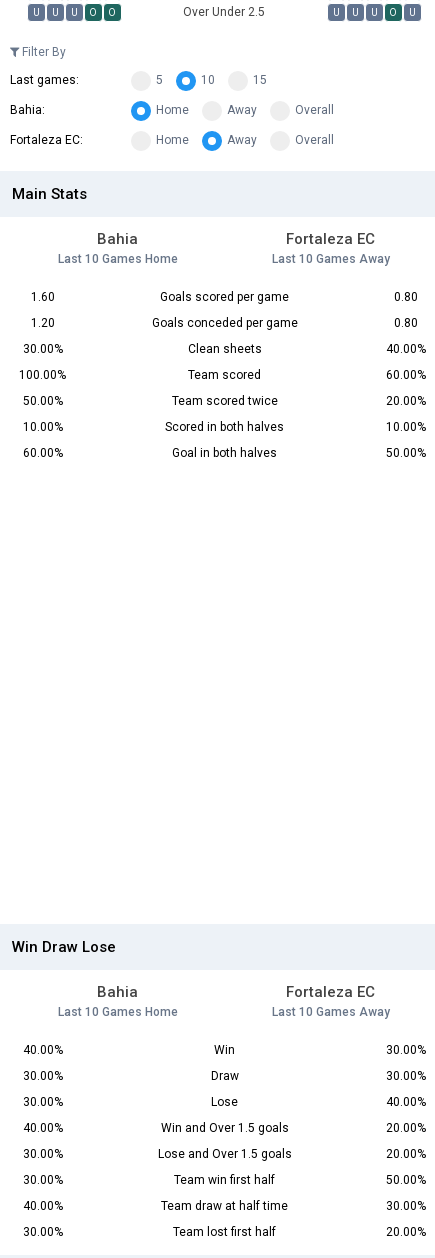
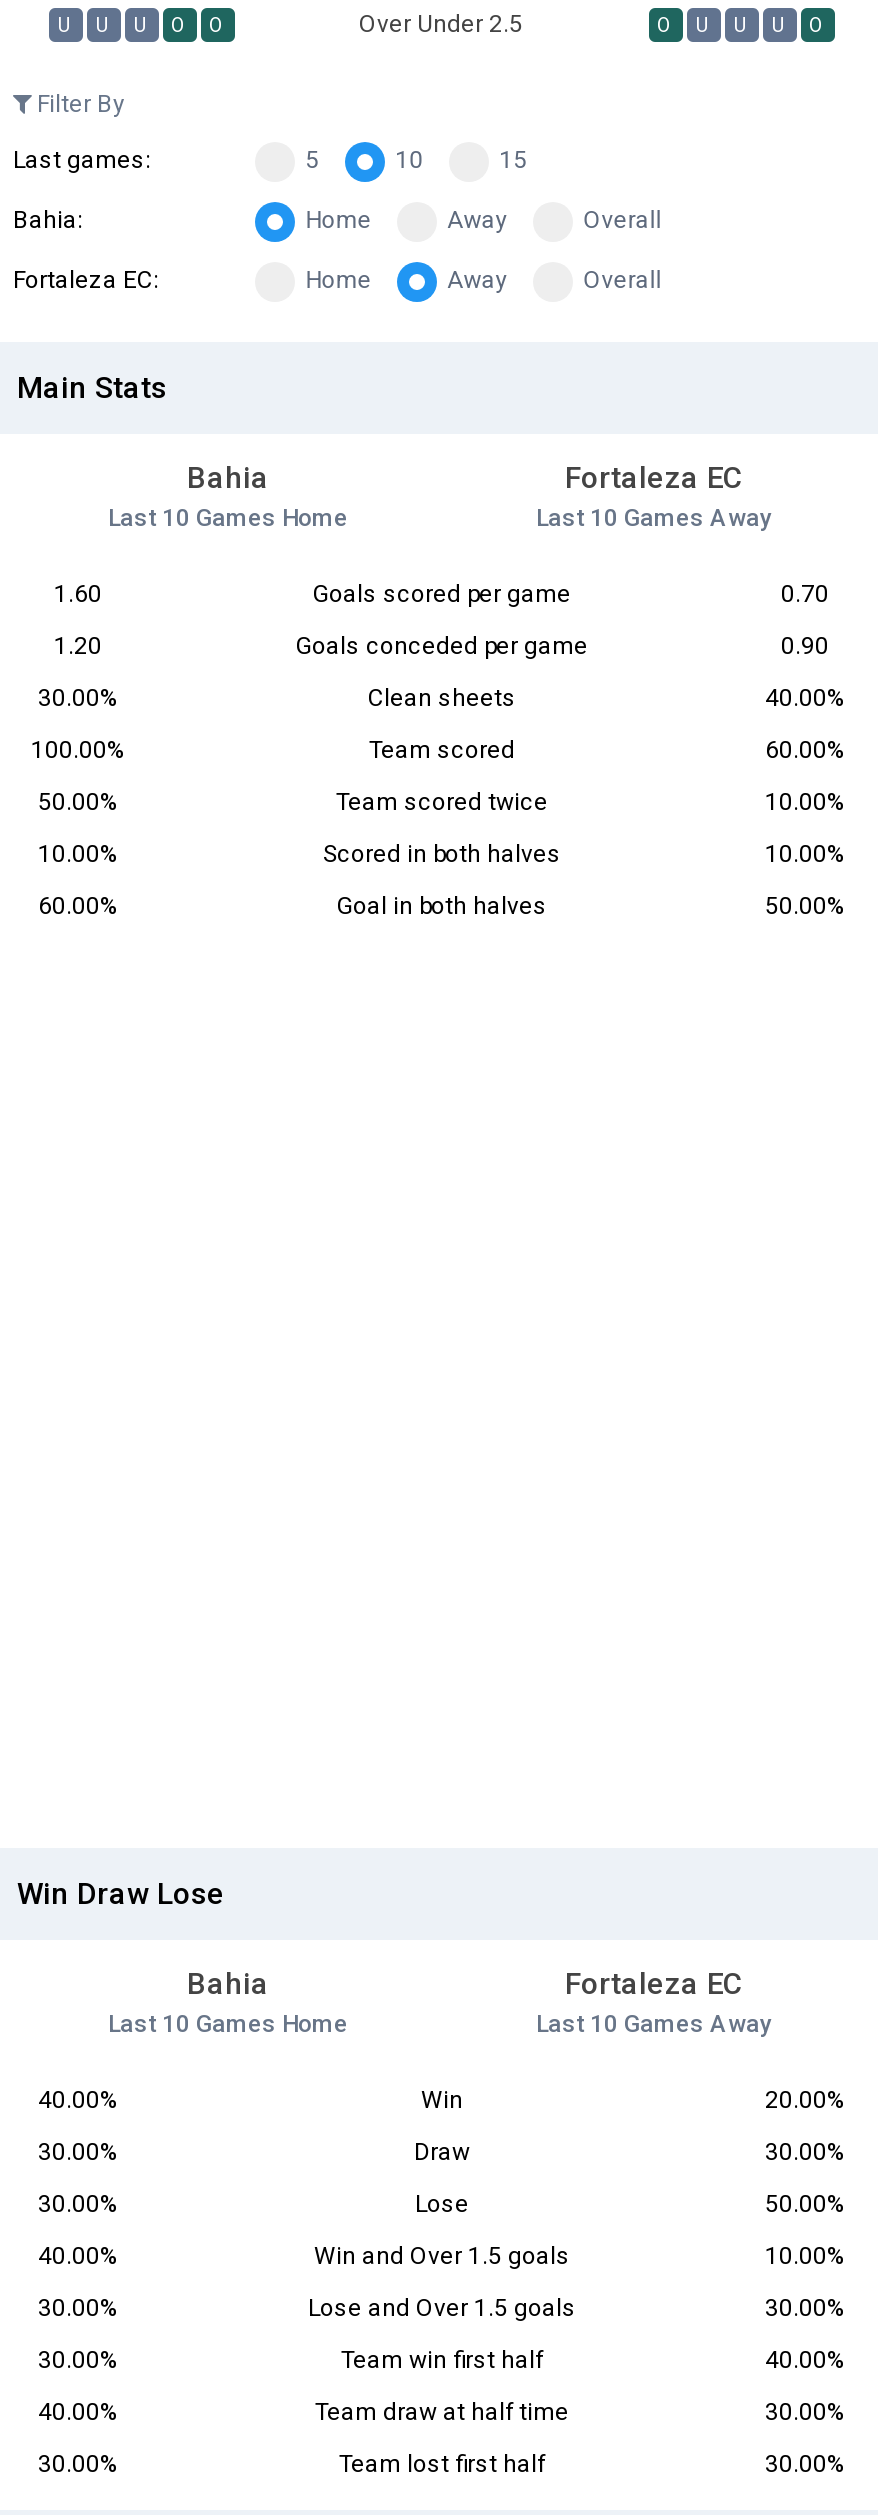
[408,7,415,18] U -> none
none -> [657,15,673,37] O
[394,290,418,304] 0.80 -> [781,580,829,608] 0.70
[394,316,418,330] 0.80 -> [781,632,829,660] 0.90
[386,394,426,408] 20.00% -> [765,788,845,816] 10.00%
[386,1043,426,1057] 30.00% -> [765,2086,845,2114] 20.00%
[386,1095,426,1109] 40.00% -> [765,2190,845,2218] 50.00%
[386,1121,426,1135] 20.00% -> [765,2242,845,2270] 10.00%
[386,1147,426,1161] 20.00% -> [765,2294,845,2322] 30.00%
[386,1173,426,1187] 50.00% -> [765,2346,845,2374] 40.00%
[386,1225,426,1239] 20.00% -> [765,2450,845,2478] 30.00%

